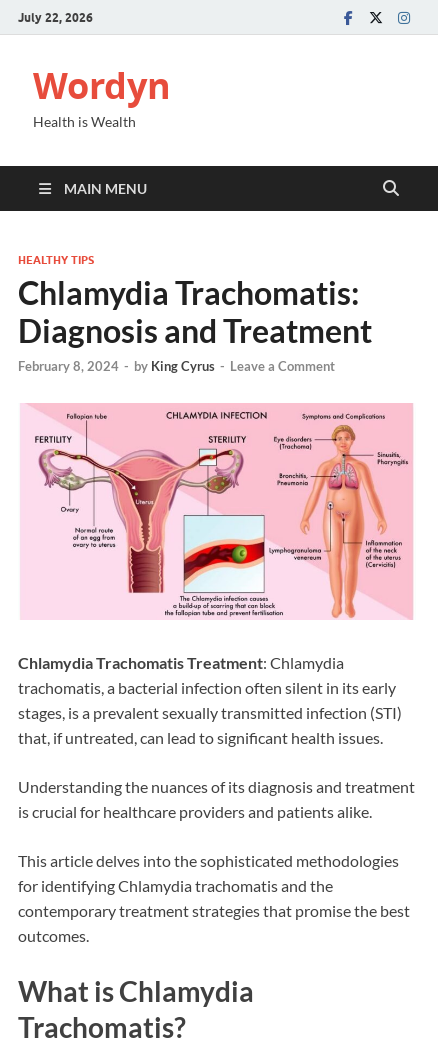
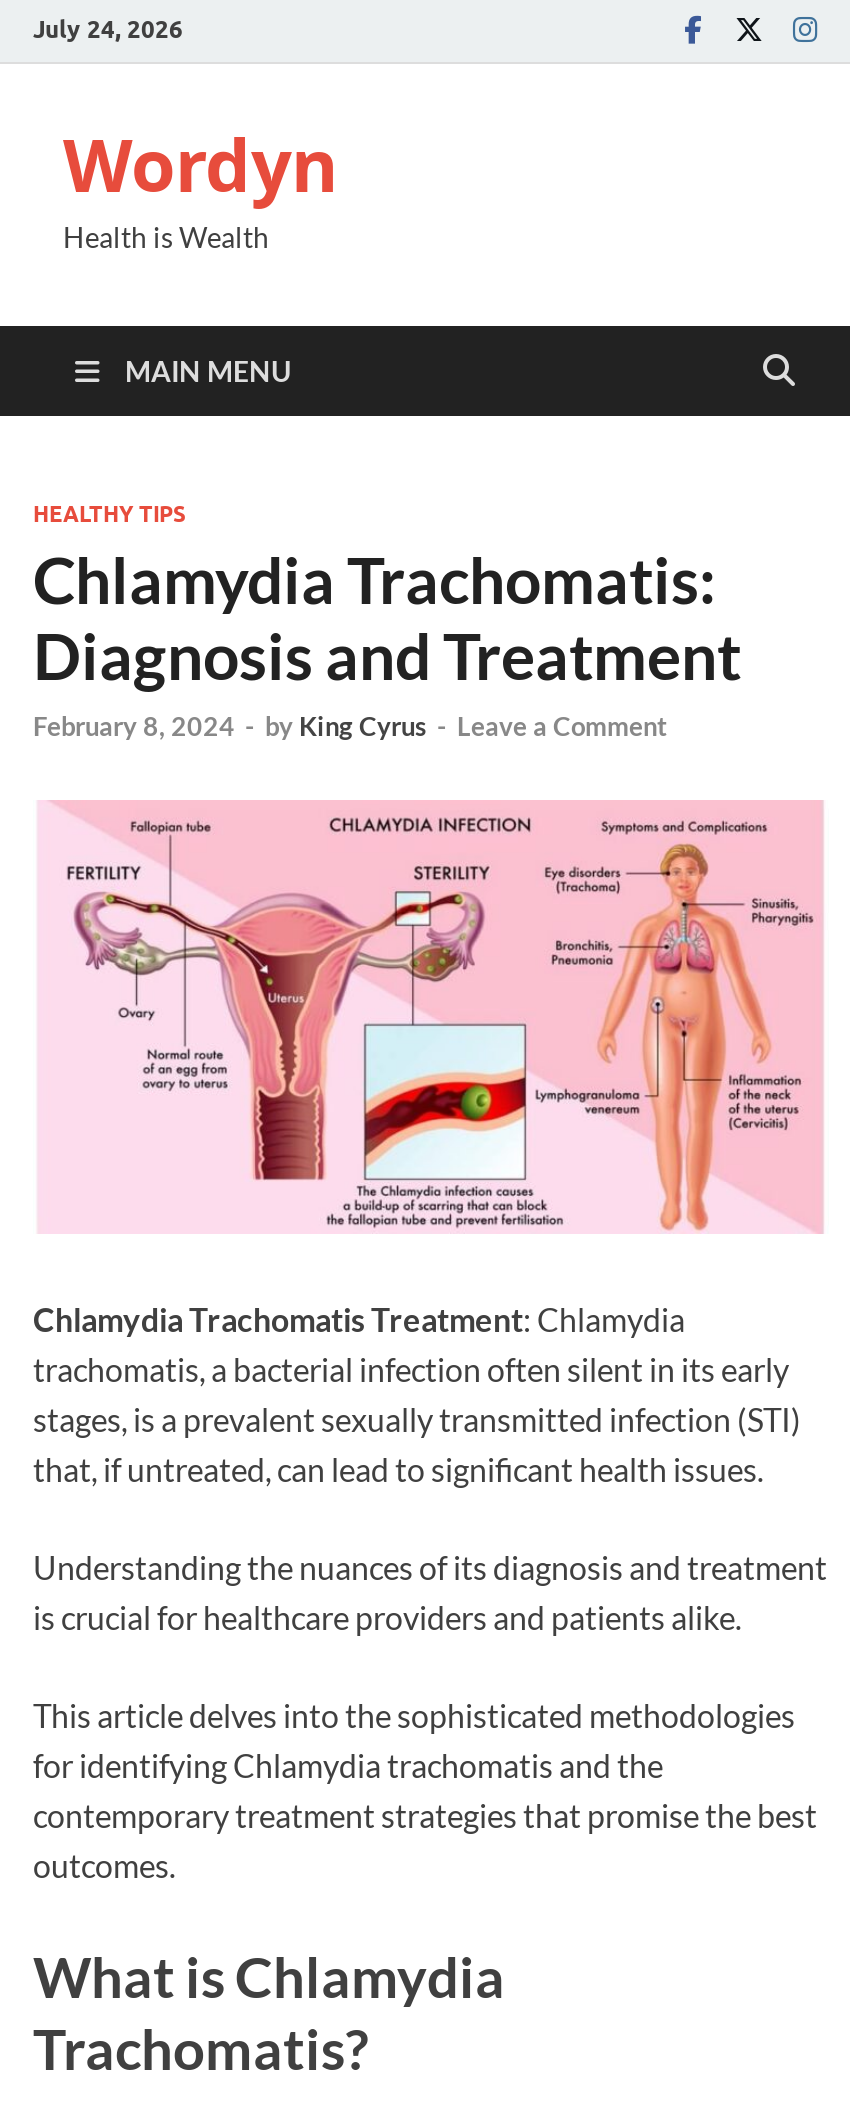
[18,9,93,24] July 22, 2026 -> [33,13,183,43] July 24, 2026

